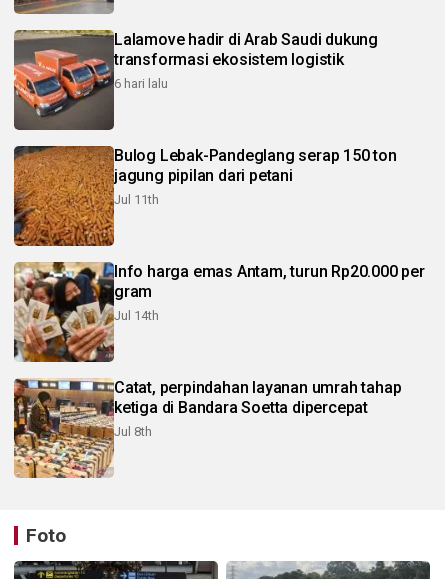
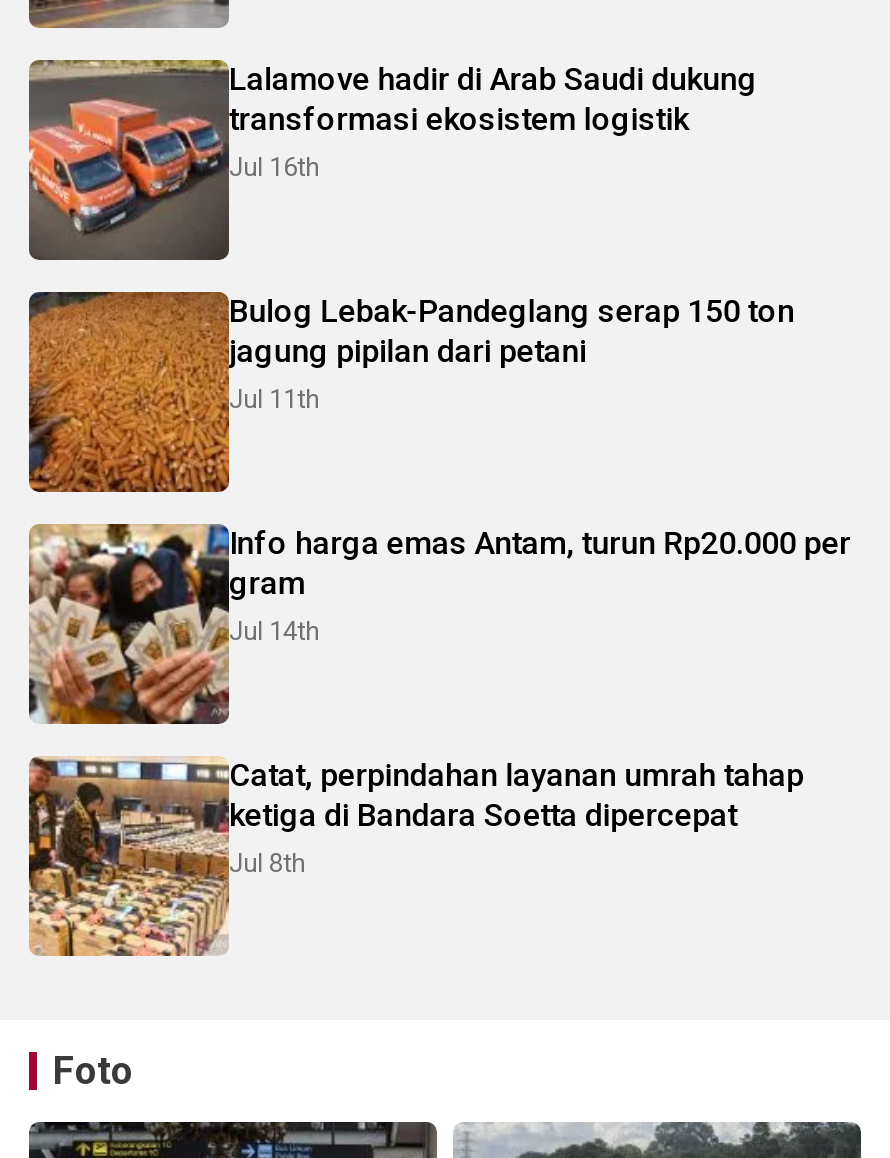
[114,76,168,91] 6 hari lalu -> [229,152,319,182] Jul 16th

